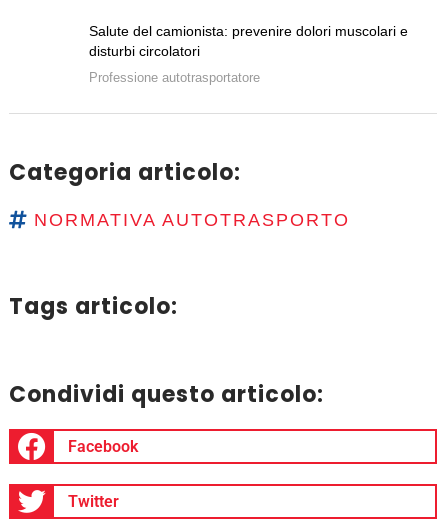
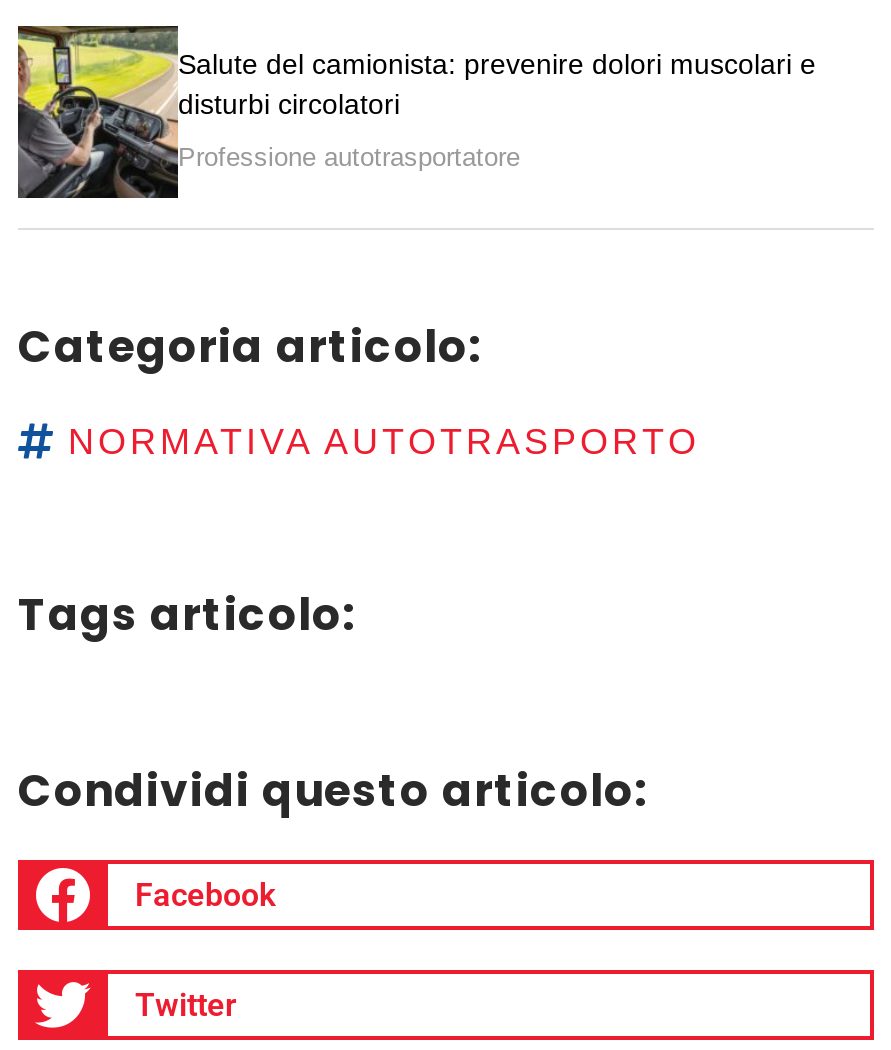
none -> [16,24,180,200] [image]

